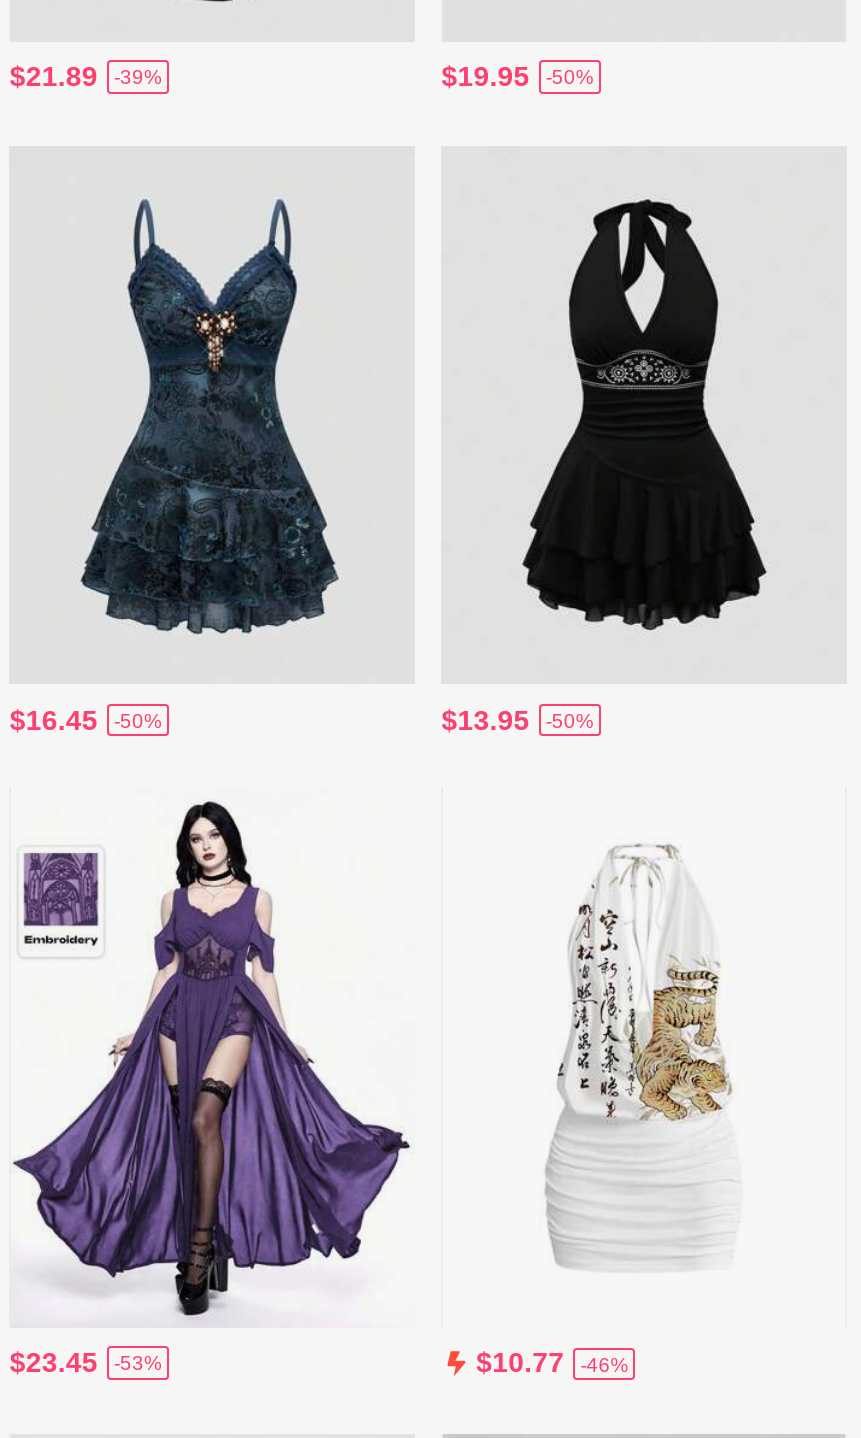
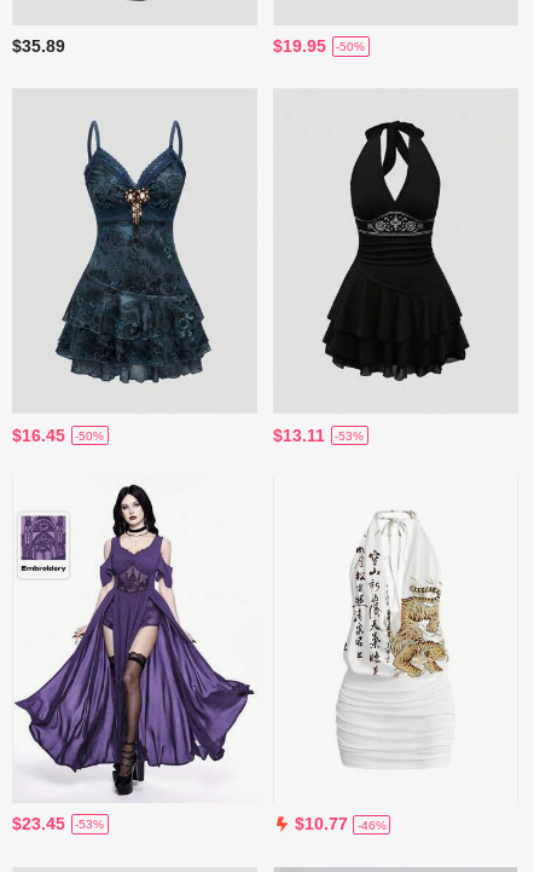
[10,60,162,92] $21.89 | -39% -> [12,37,66,56] $35.89
[441,703,529,735] $13.95 -> [273,425,325,444] $13.11
[546,709,594,731] -50% -> [335,429,364,442] -53%

